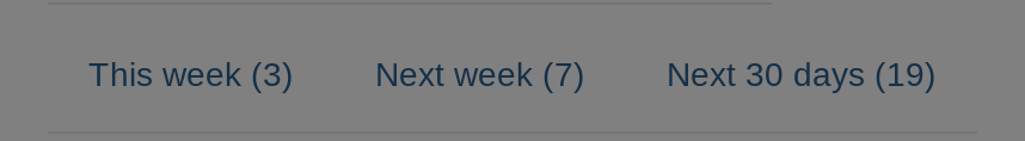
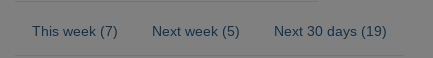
[88,54,294,92] This week (3) -> [32,23,118,39] This week (7)
[375,54,585,92] Next week (7) -> [152,23,240,39] Next week (5)

